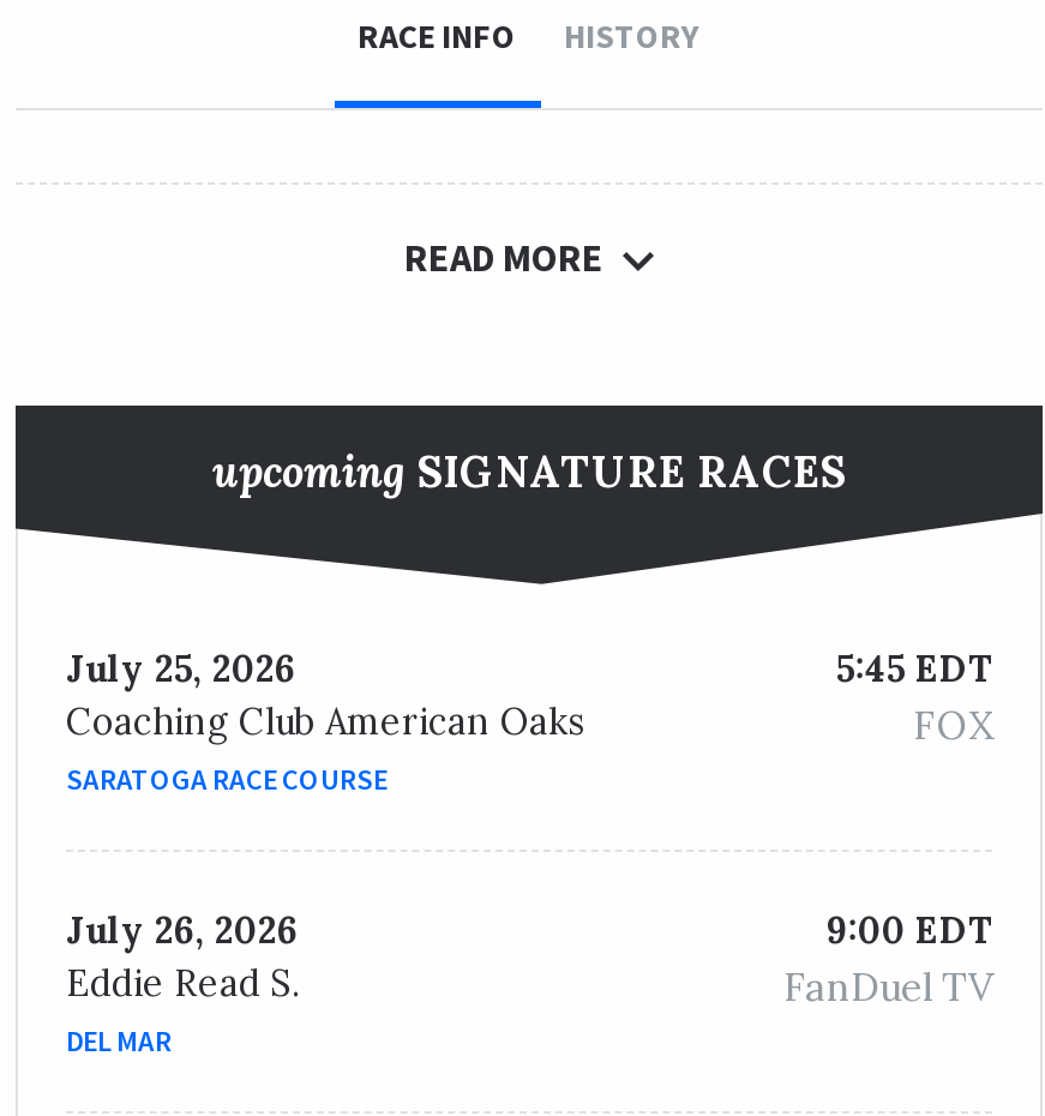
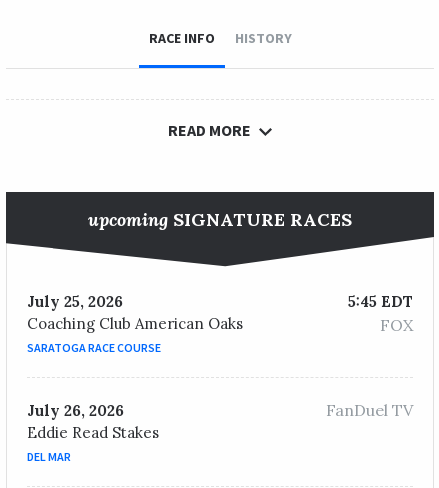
[827,907,992,953] 9:00 EDT -> none
[66,960,301,1005] Eddie Read S. -> [27,423,159,442] Eddie Read Stakes
moved [783,962,992,1010] -> [326,400,413,420]: FanDuel TV

